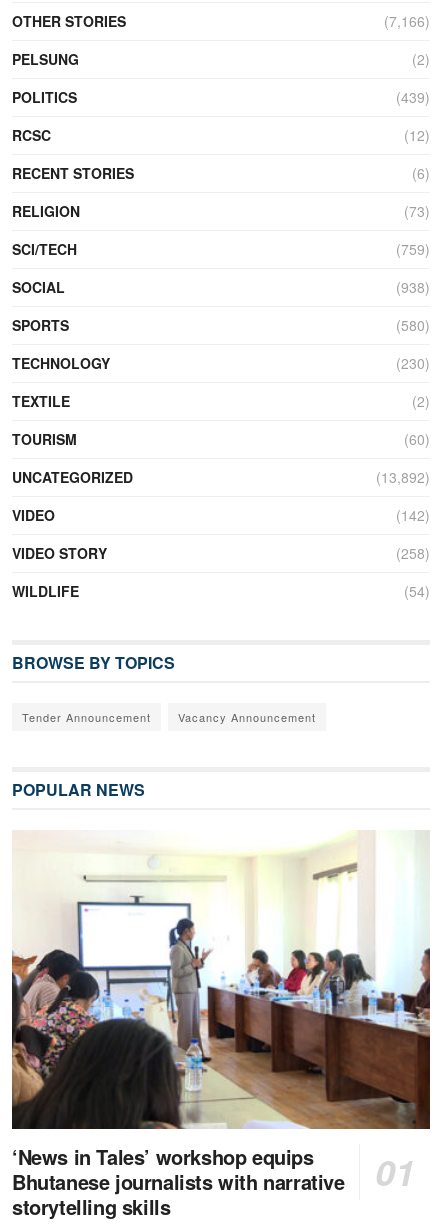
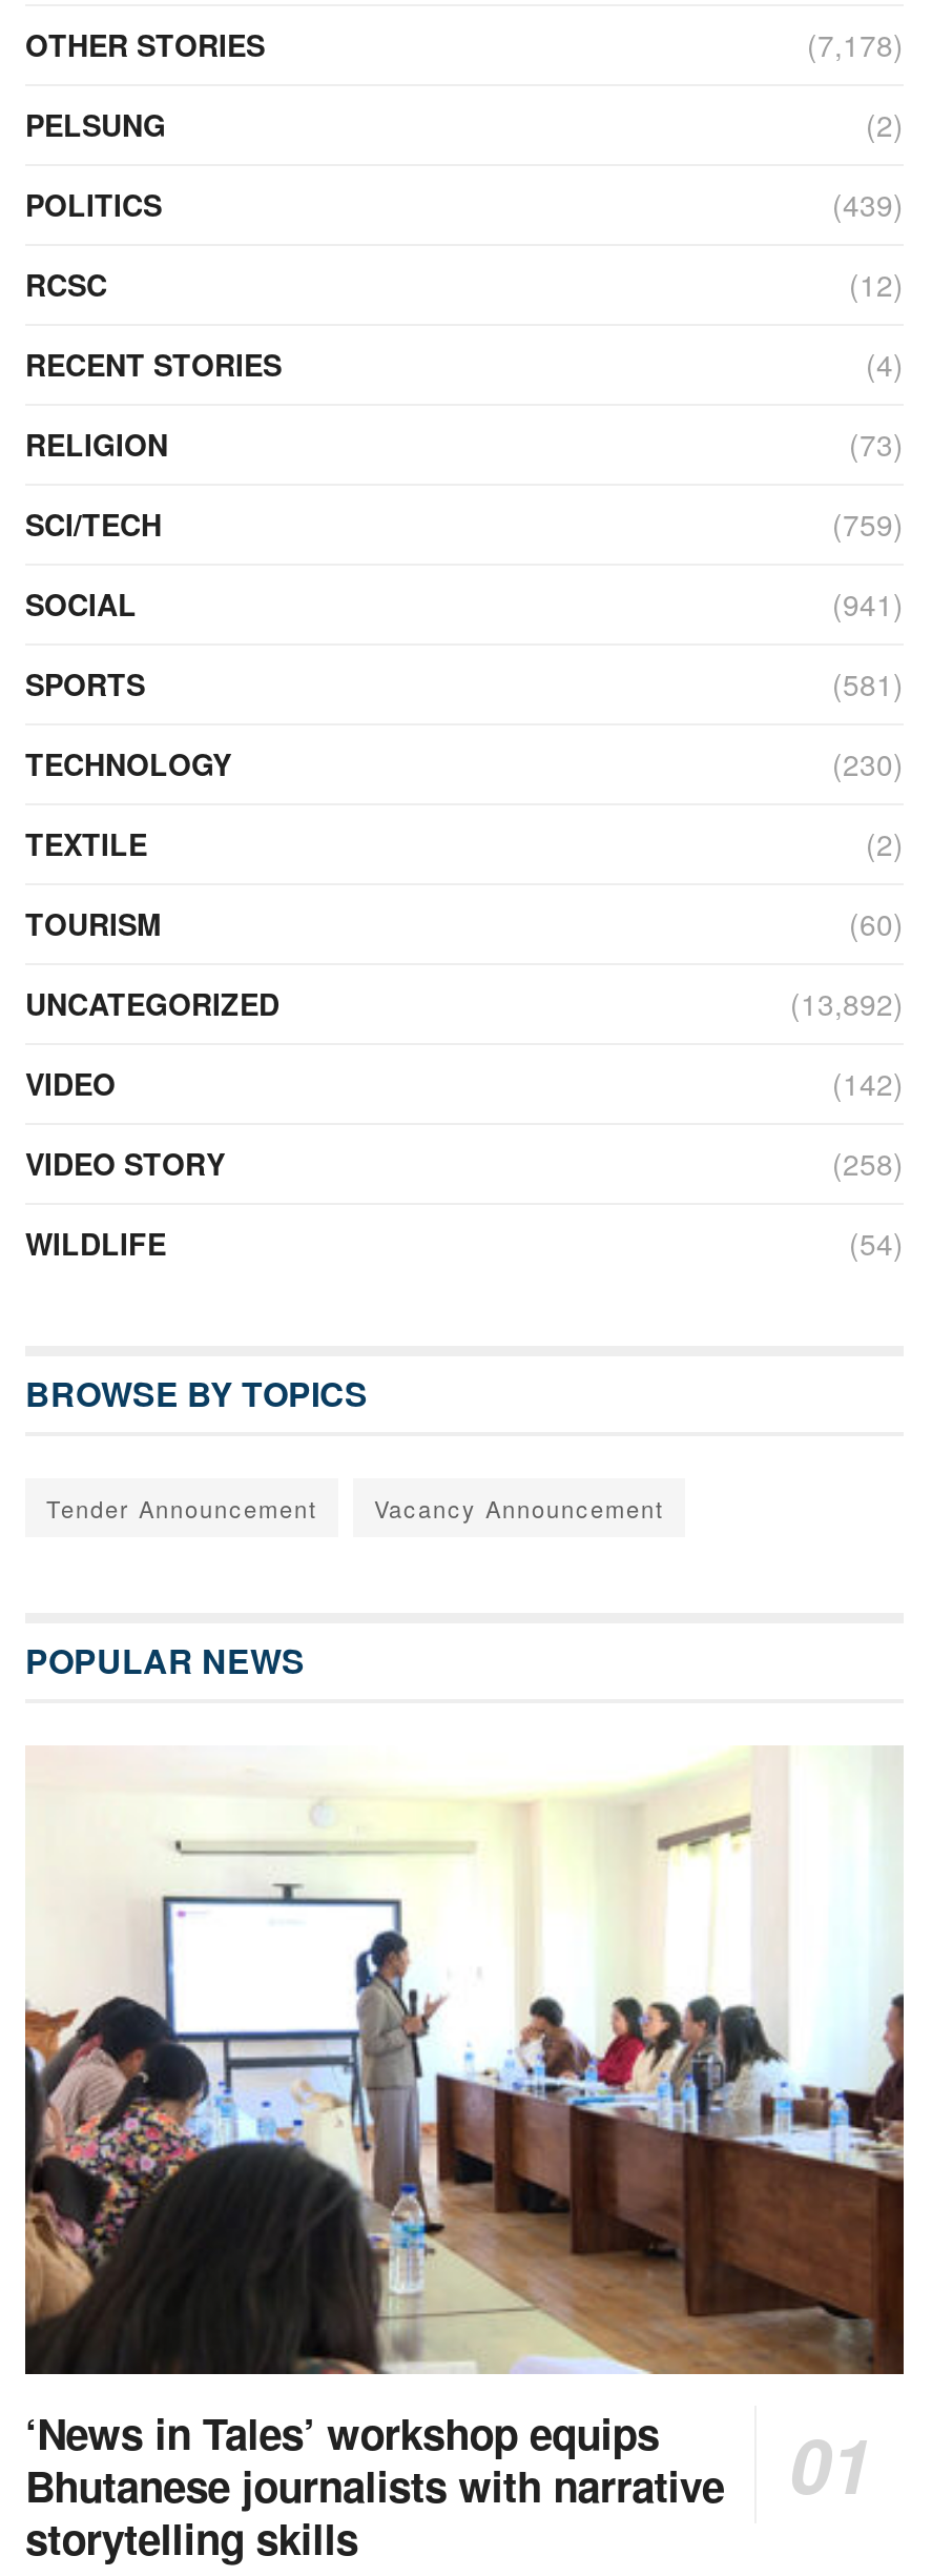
[384,11,430,31] (7,166) -> [807,24,904,66] (7,178)
[412,163,430,183] (6) -> [866,343,904,385] (4)
[396,277,430,297] (938) -> [832,583,904,625] (941)
[396,315,430,335] (580) -> [832,663,904,705] (581)

